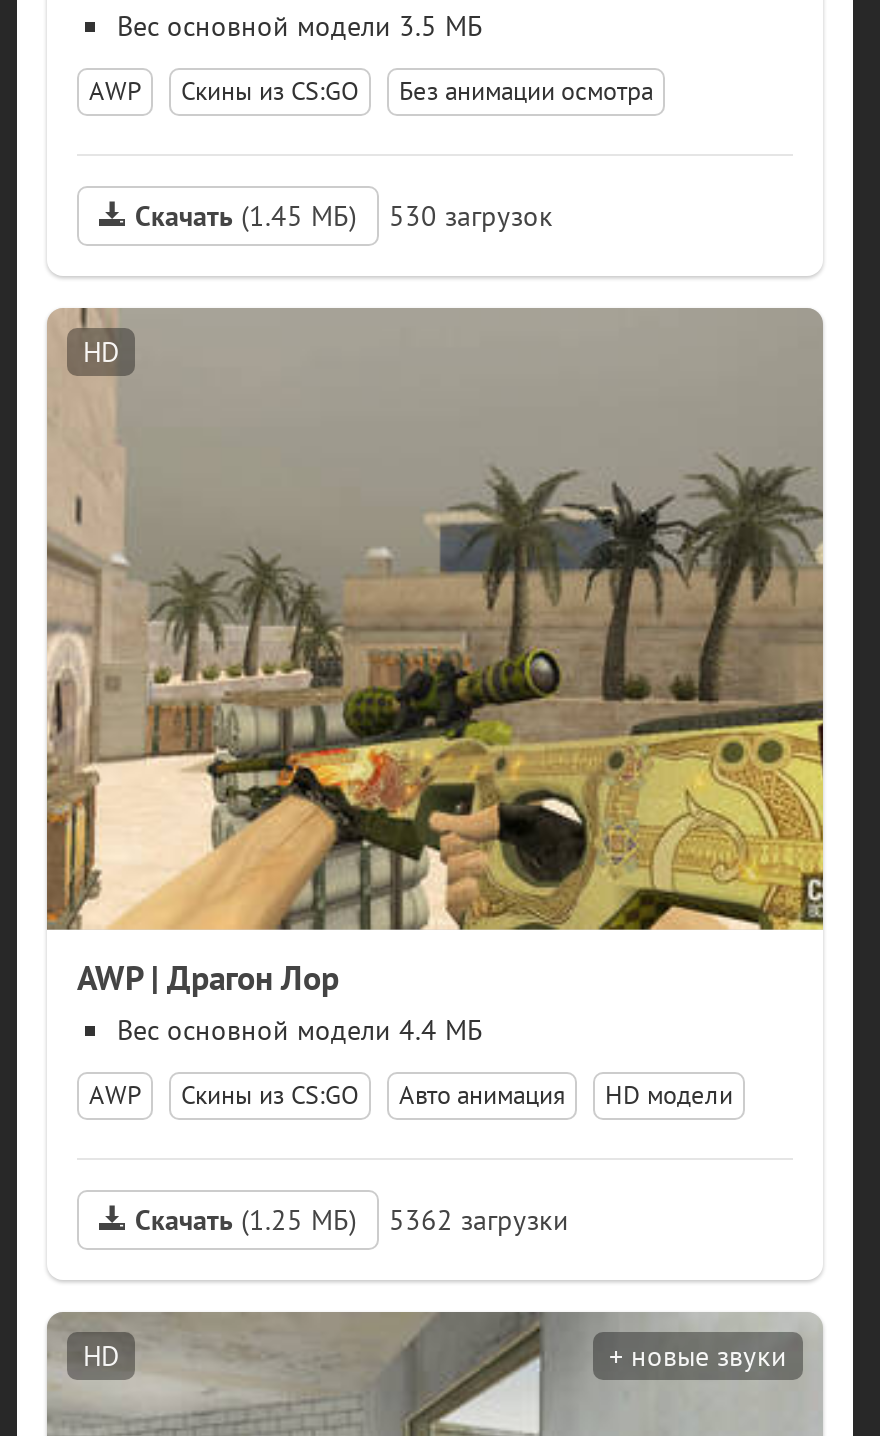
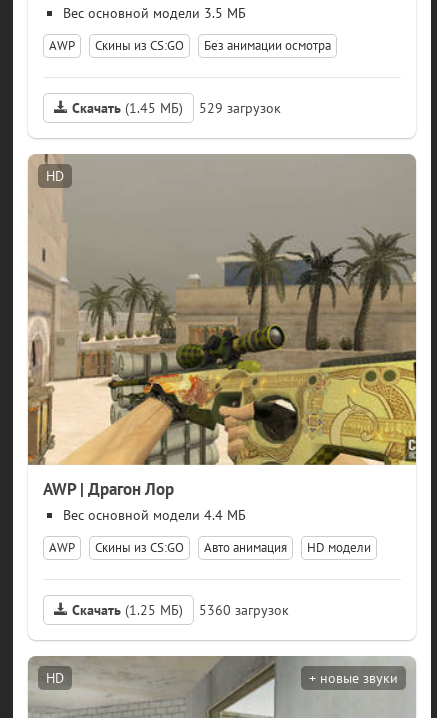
[135,198,445,234] Скачать (1.45 МБ) 530 -> [72,99,227,117] Скачать (1.45 МБ) 529
[135,1201,461,1237] Скачать (1.25 МБ) 5362 -> [72,601,235,619] Скачать (1.25 МБ) 5360

